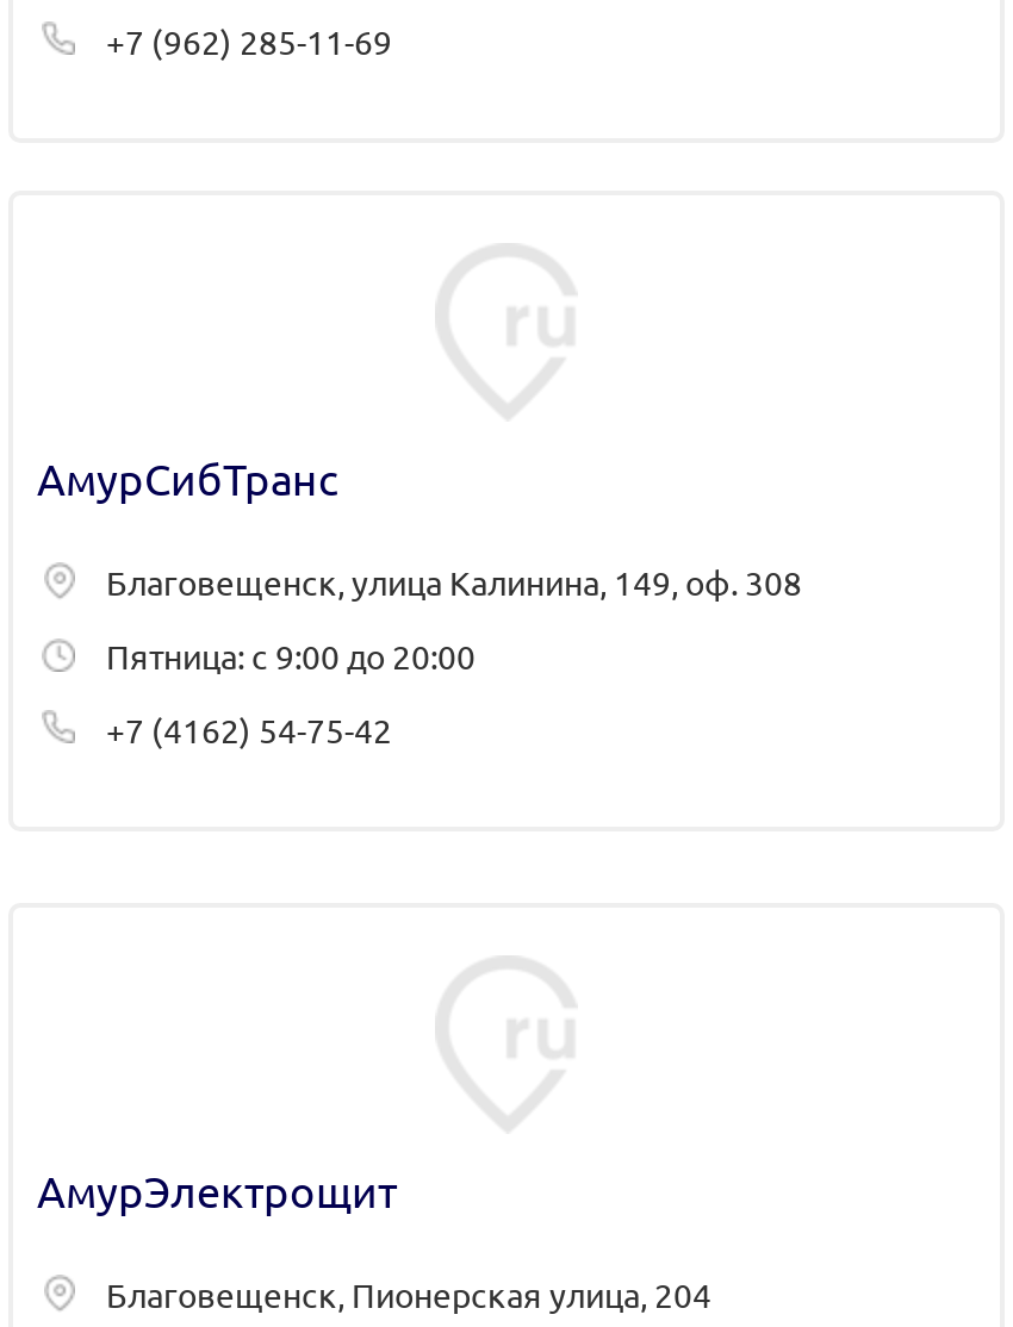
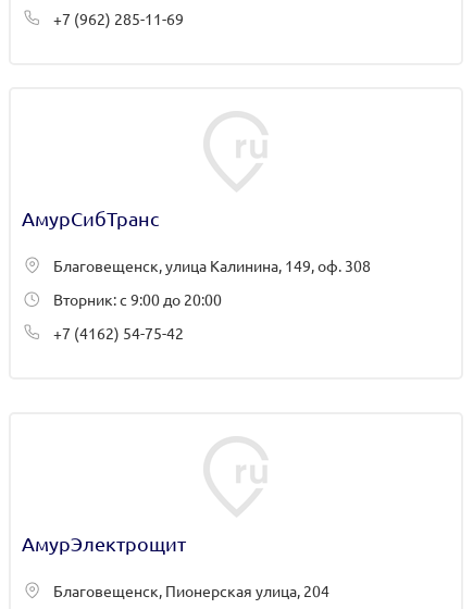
[106,634,476,677] Пятница: с 9:00 до 20:00 -> [53,289,222,309] Вторник: с 9:00 до 20:00

